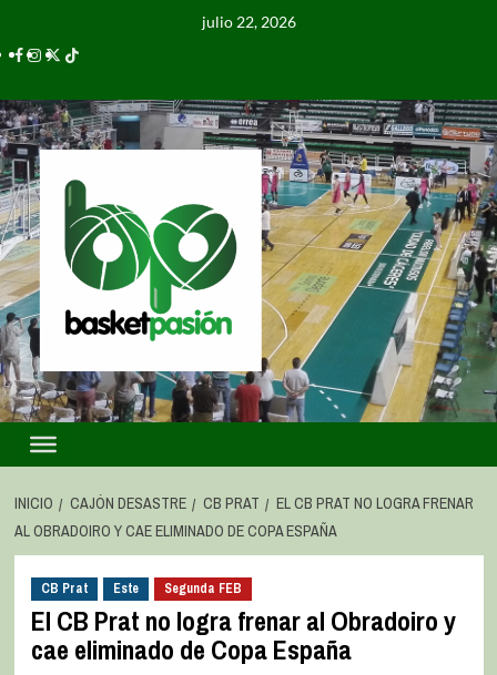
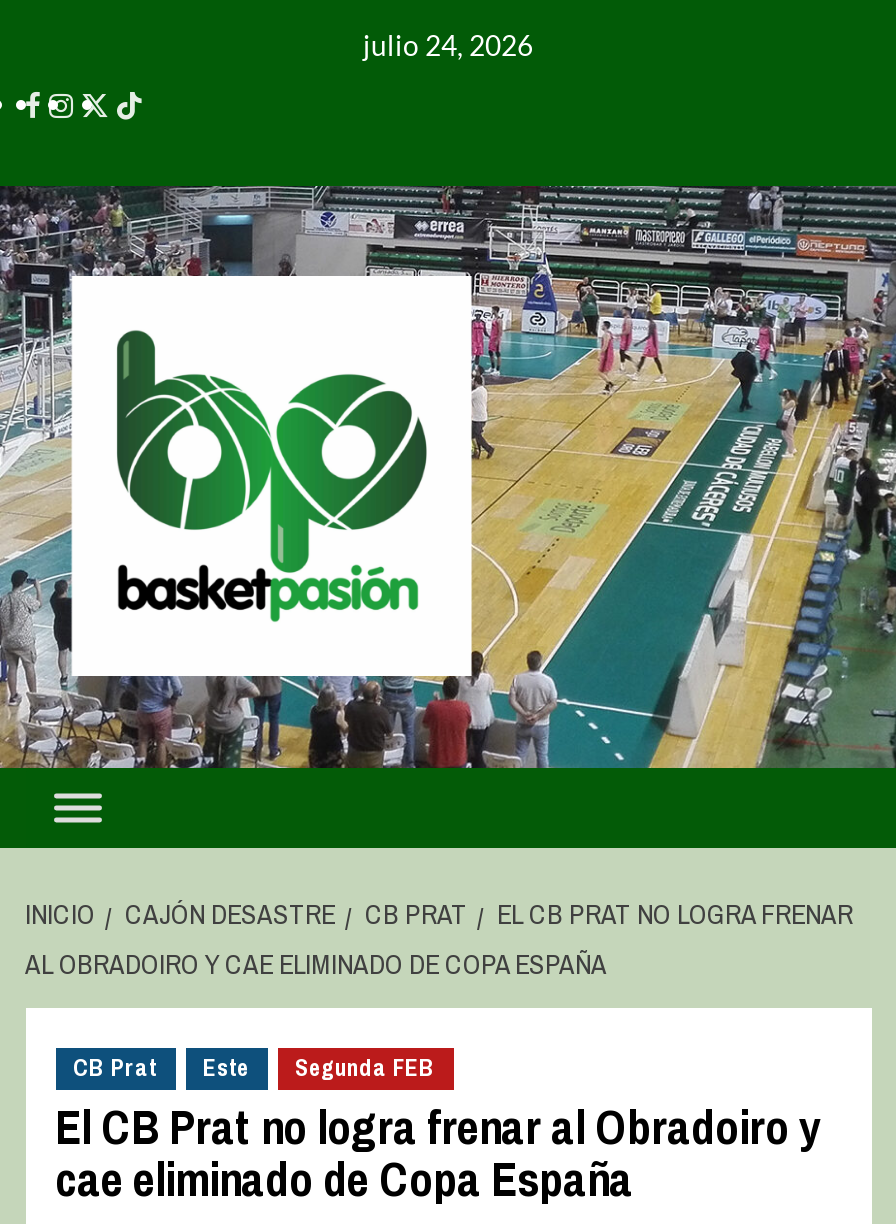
[201,12,296,31] julio 22, 2026 -> [363,28,533,62] julio 24, 2026

